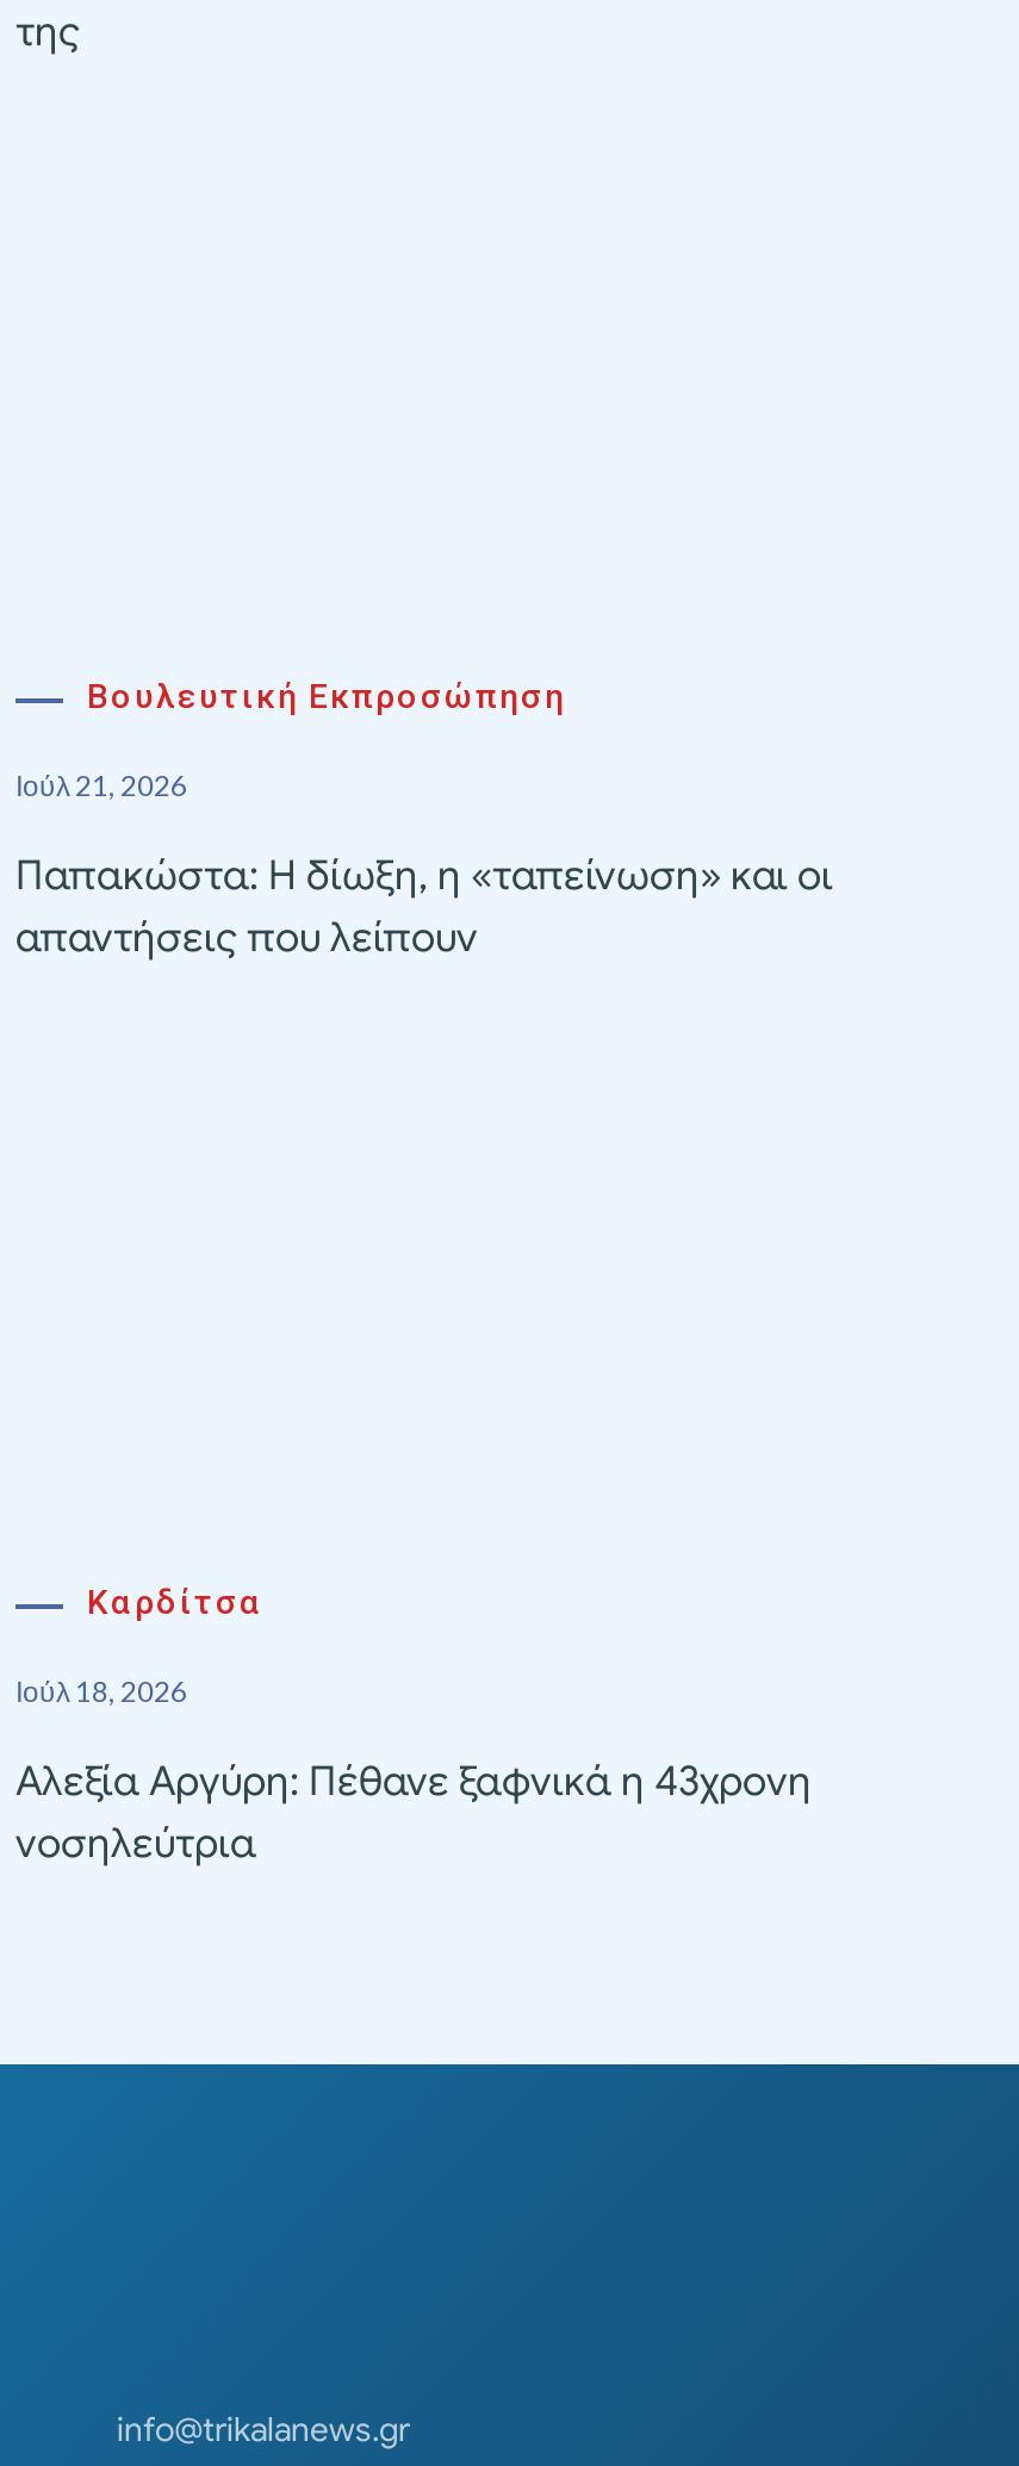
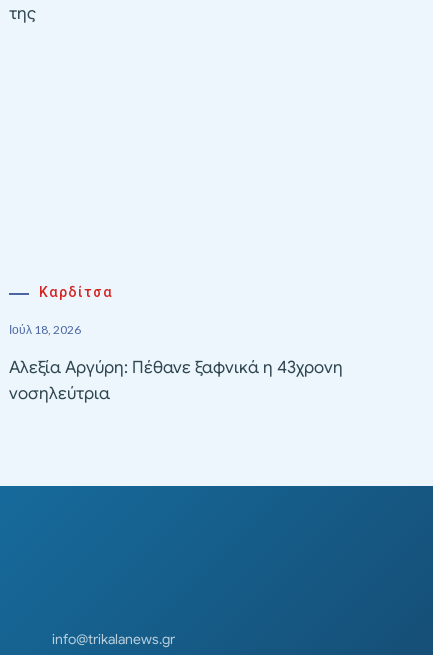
[15,678,833,964] Βουλευτική Εκπροσώπηση | Ιούλ 21, 2026 | Παπακώστα: Η δίωξη, η «ταπείνωση» και οι | απαντήσεις που λείπουν -> none

